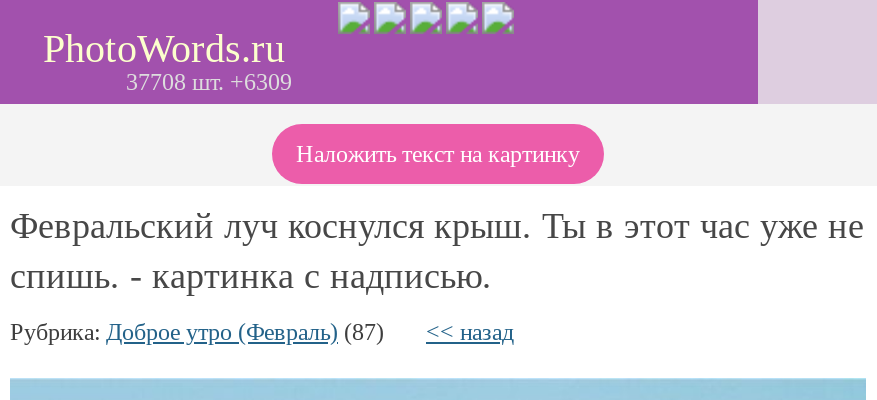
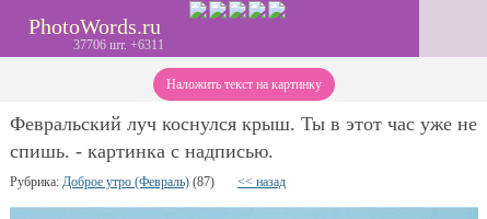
[126,68,292,96] 37708 шт. +6309 -> [73,37,164,53] 37706 шт. +6311

